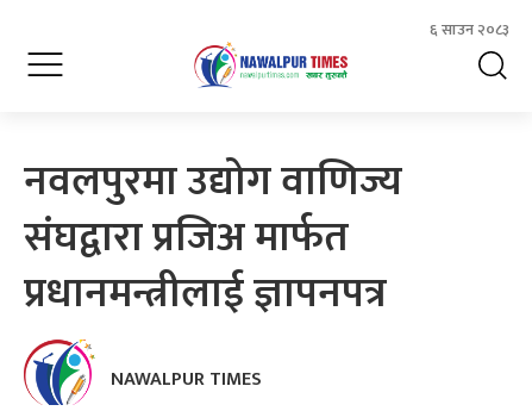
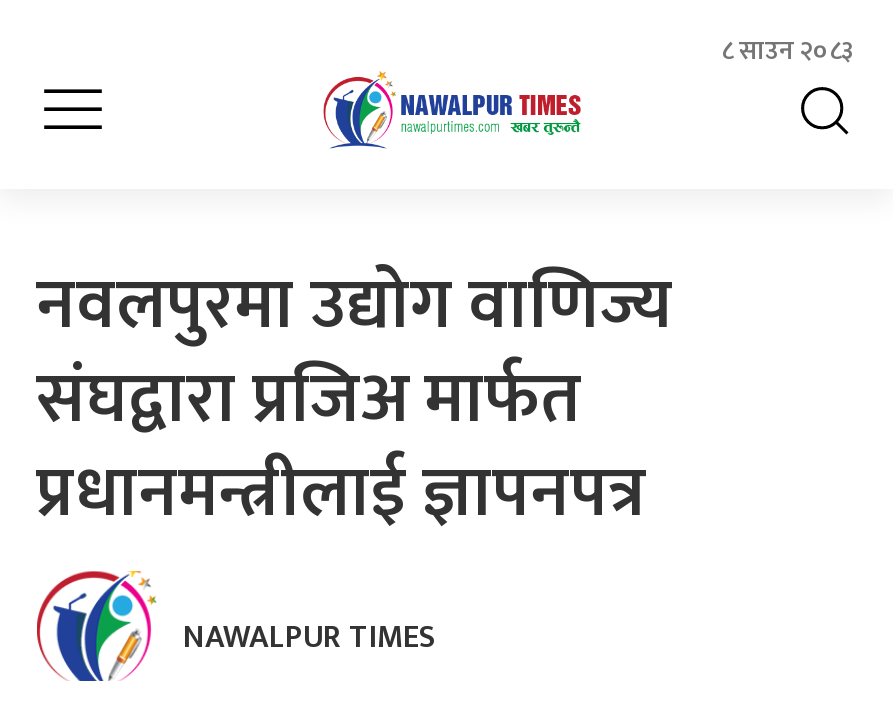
[430,17,509,43] ६ साउन २०८३ -> [721,29,853,73] ८ साउन २०८३

